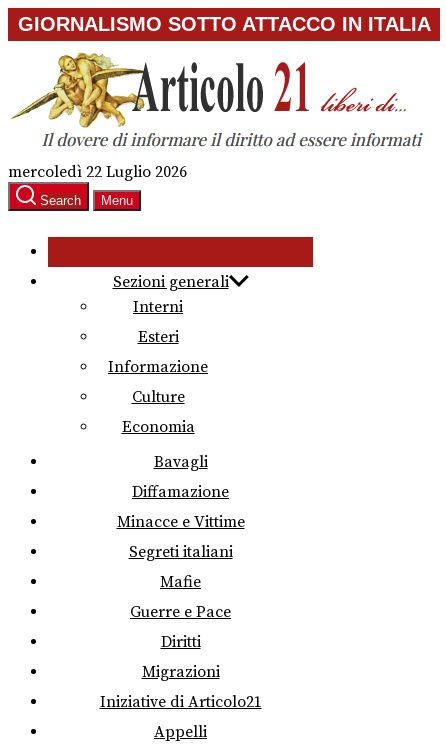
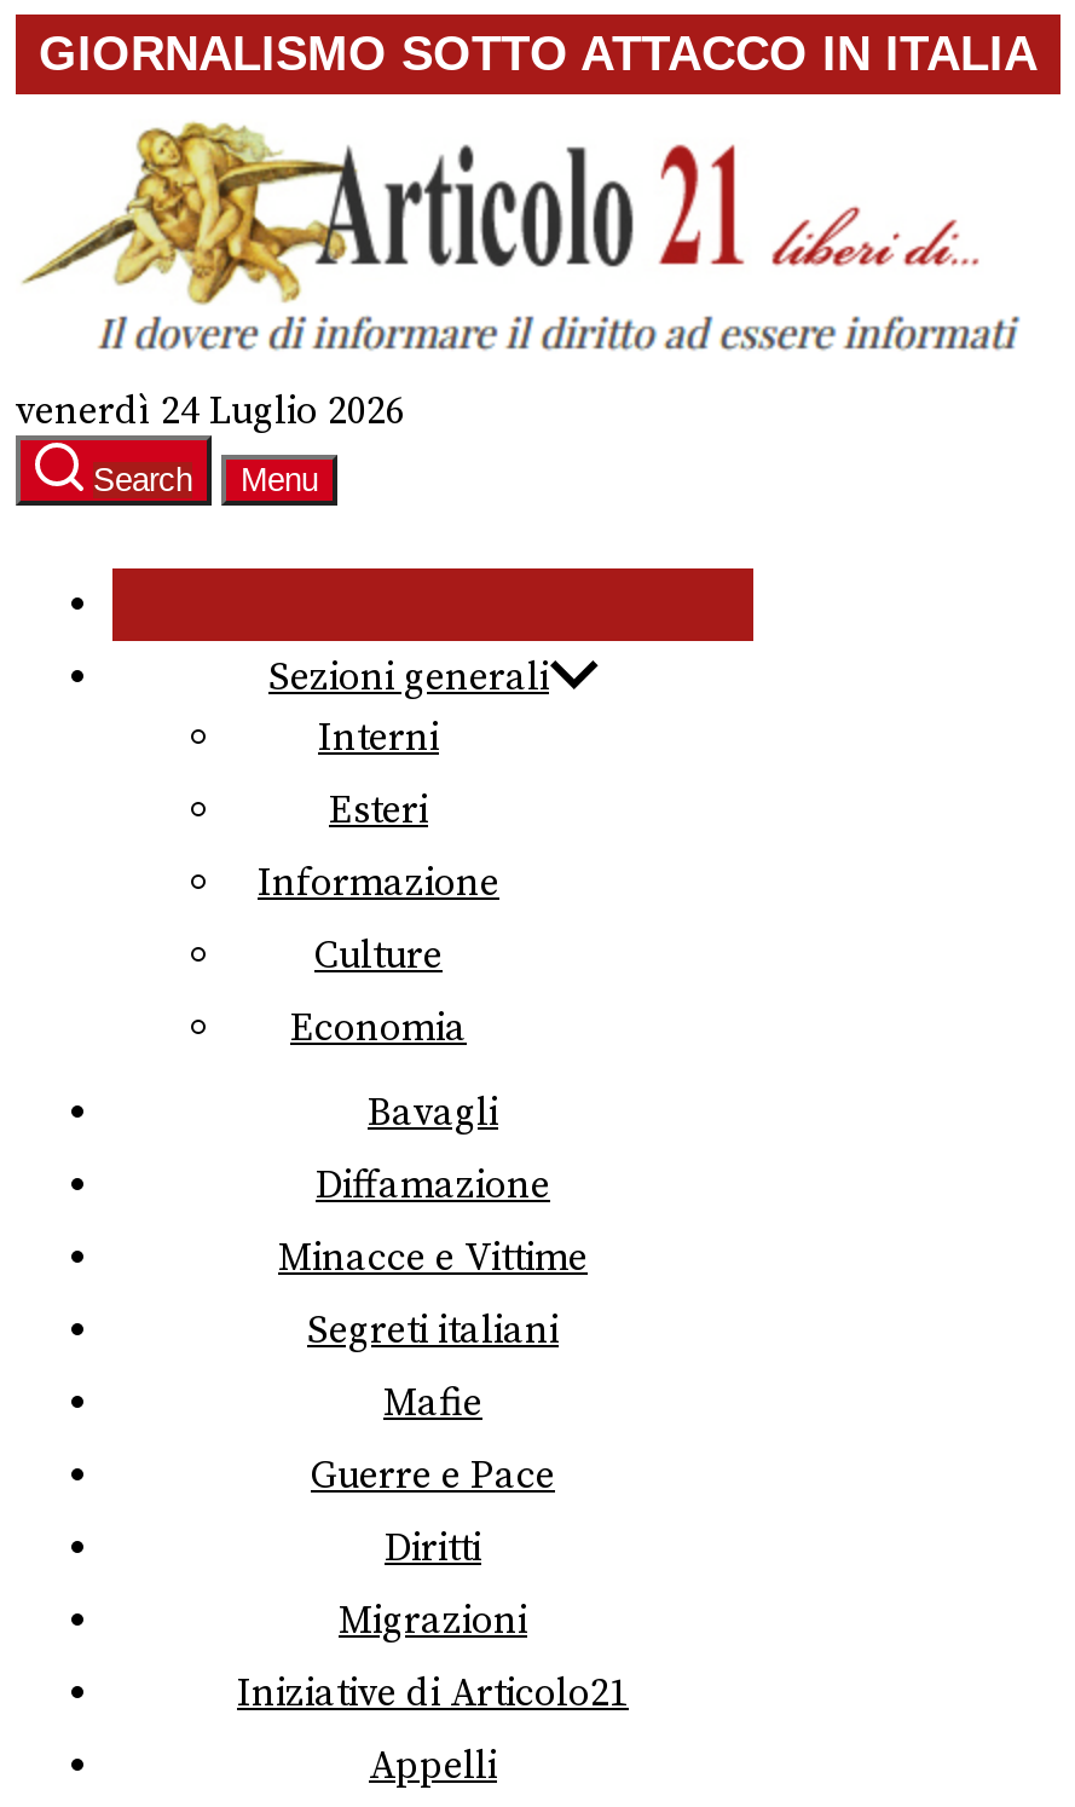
[8,162,187,182] mercoledì 22 Luglio 2026 -> [16,387,405,435] venerdì 24 Luglio 2026

